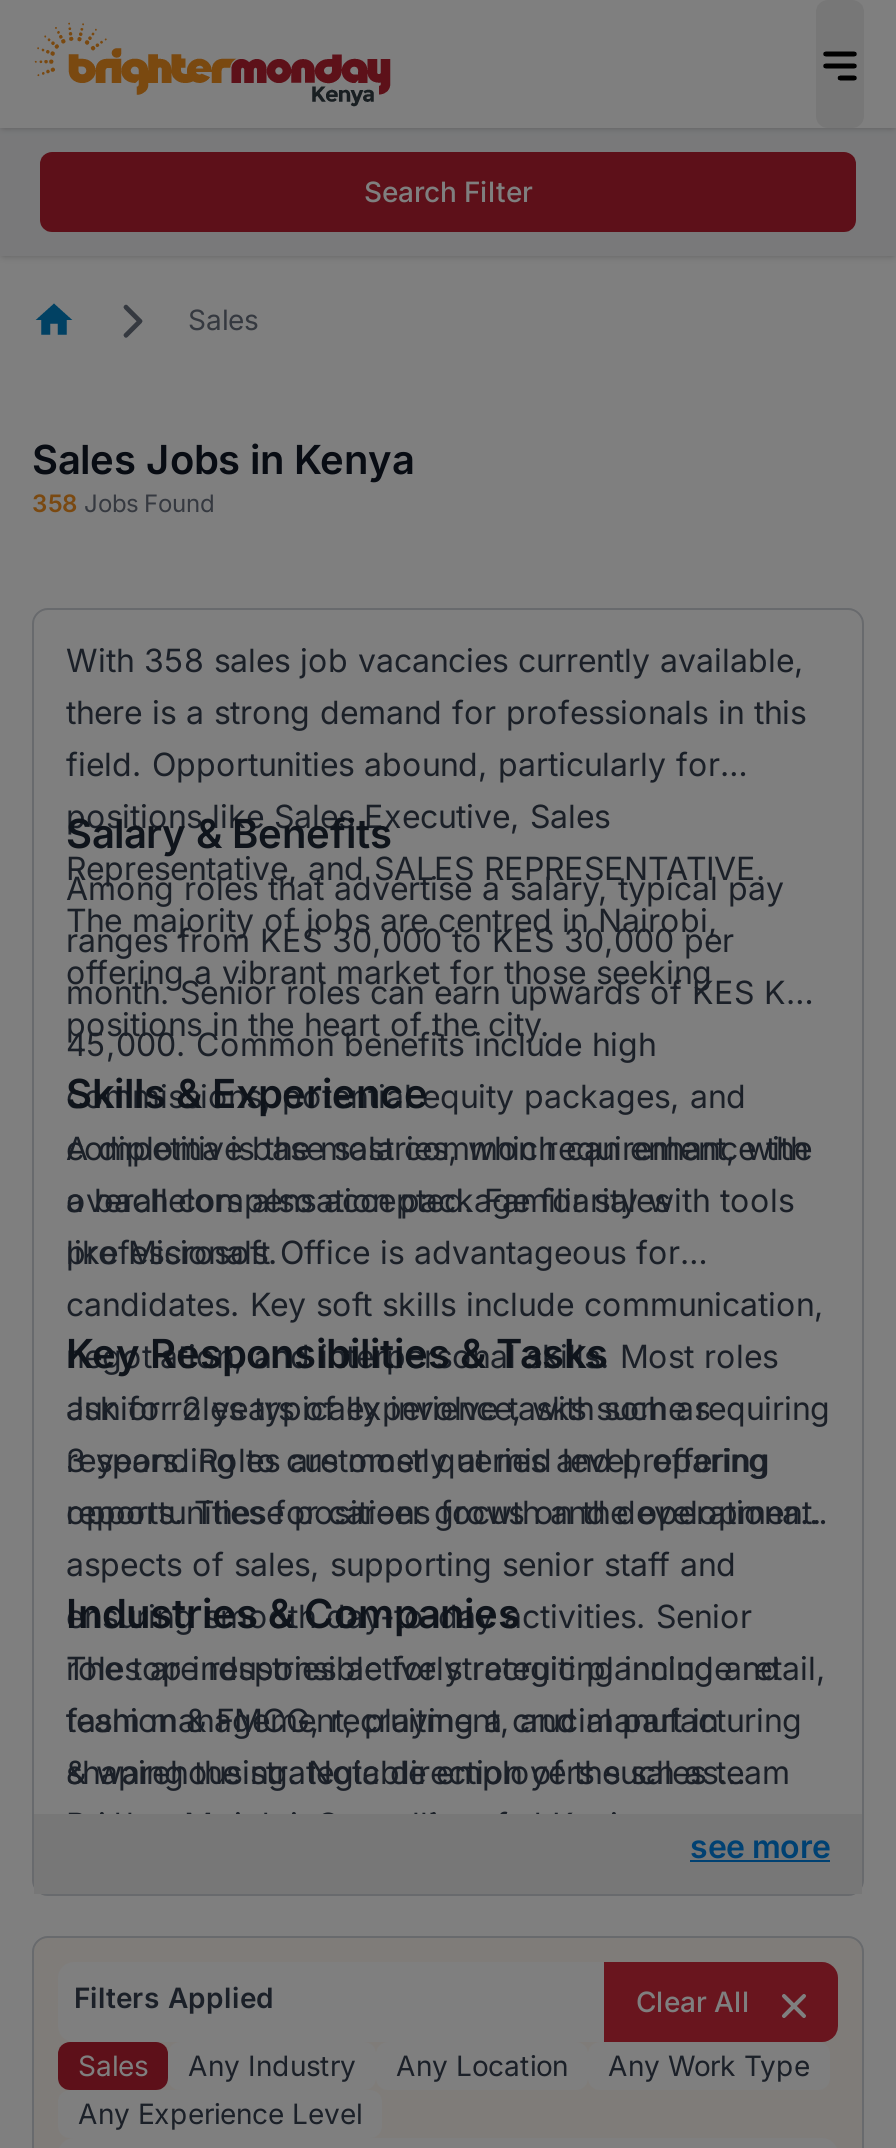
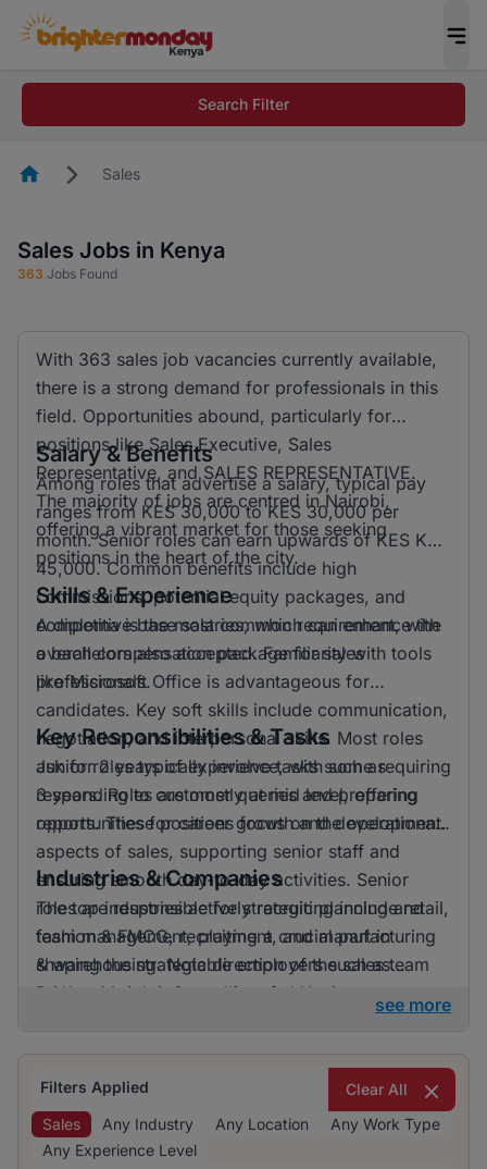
[32,488,214,518] 358 Jobs Found -> [17,266,117,282] 363 Jobs Found
[66,640,804,680] With 358 sales job vacancies currently available, -> [36,348,437,370] With 363 sales job vacancies currently available,

